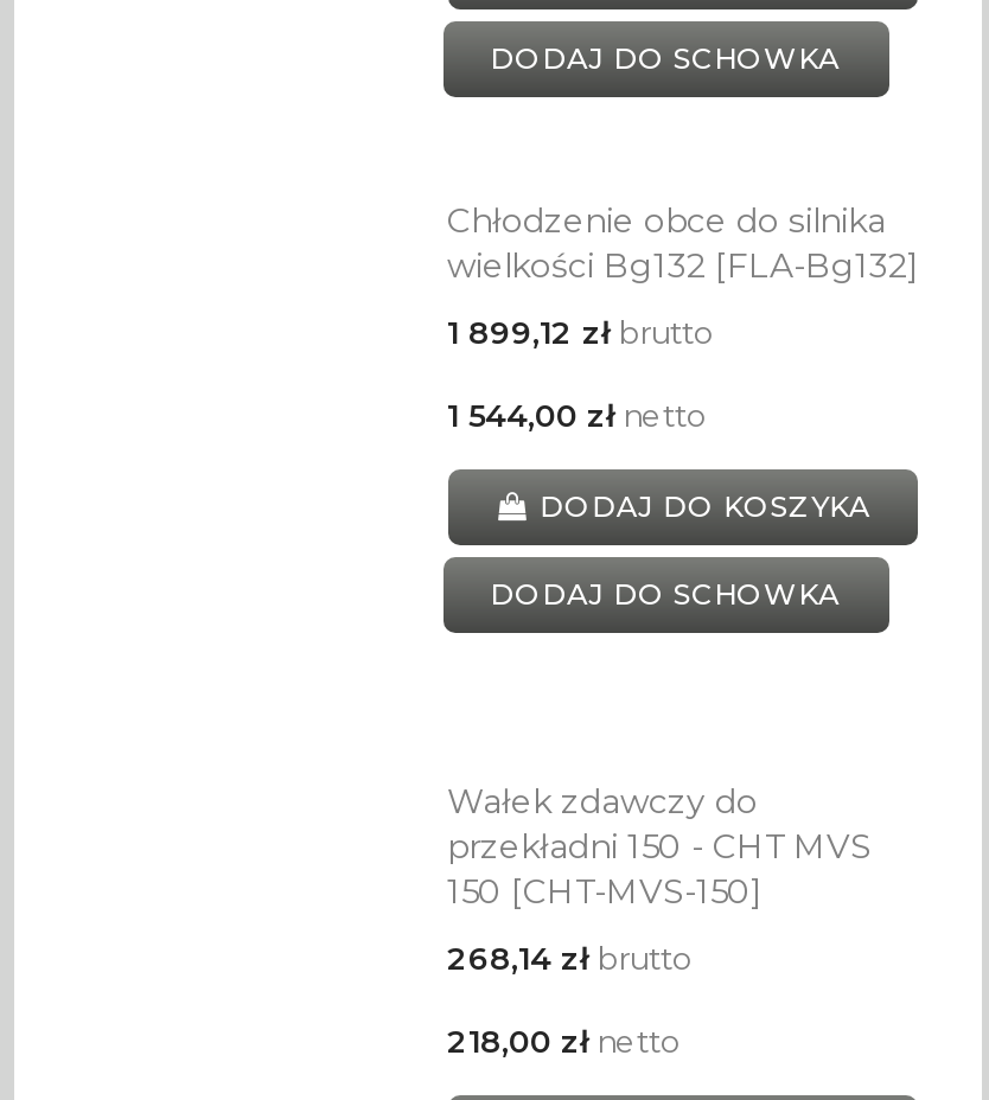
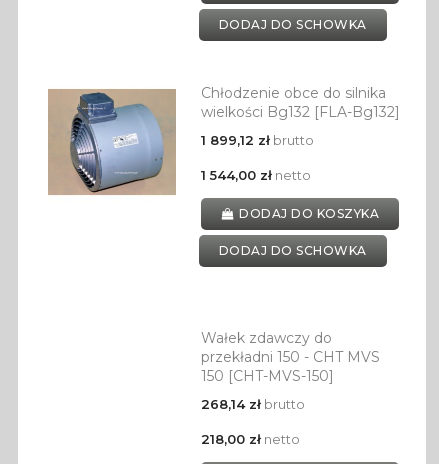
none -> [47,88,177,196] [image]

